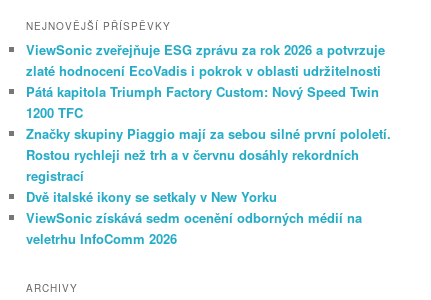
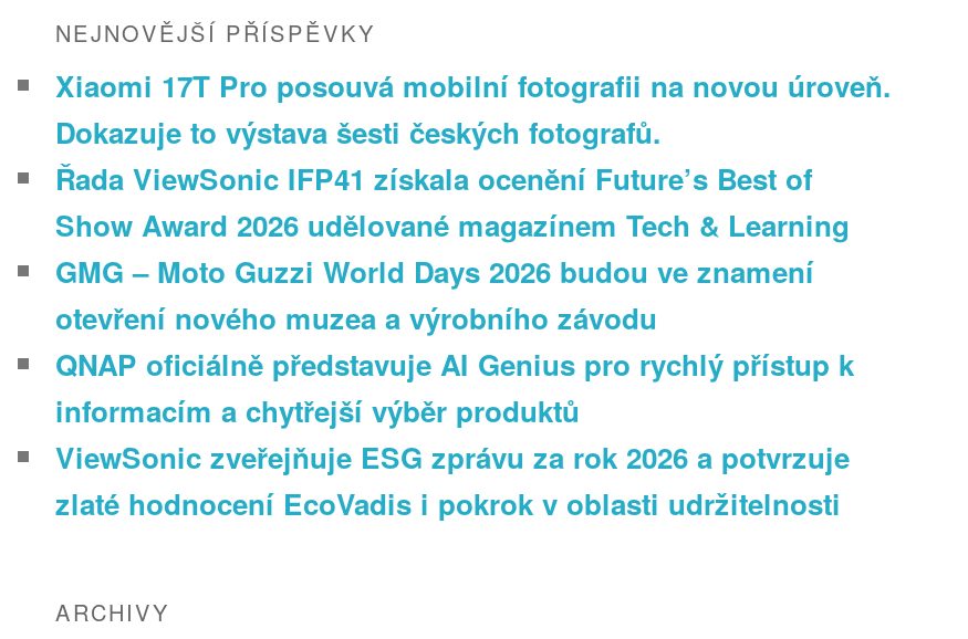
none -> [55,64,892,431] Xiaomi 17T Pro posouvá mobilní fotografii na novou úroveň. | Dokazuje to výstava šesti českých fotografů. | Řada ViewSonic IFP41 získala ocenění Future’s Best of | Show Award 2026 udělované magazínem Tech & Learning | GMG – Moto Guzzi World Days 2026 budou ve znamení | otevření nového muzea a výrobního závodu | QNAP oficiálně představuje AI Genius pro rychlý přístup k | informacím a chytřejší výběr produktů
moved [26,40,385,80] -> [55,436,850,524]: ViewSonic zveřejňuje ESG zprávu za rok 2026 a potvrzuje | zlaté hodnocení EcoVadis i pokrok v oblasti udržitelnosti
[26,82,391,248] Pátá kapitola Triumph Factory Custom: Nový Speed Twin | 1200 TFC | Značky skupiny Piaggio mají za sebou silné první pololetí. | Rostou rychleji než trh a v červnu dosáhly rekordních | registrací | Dvě italské ikony se setkaly v New Yorku | ViewSonic získává sedm ocenění odborných médií na | veletrhu InfoComm 2026 -> none

